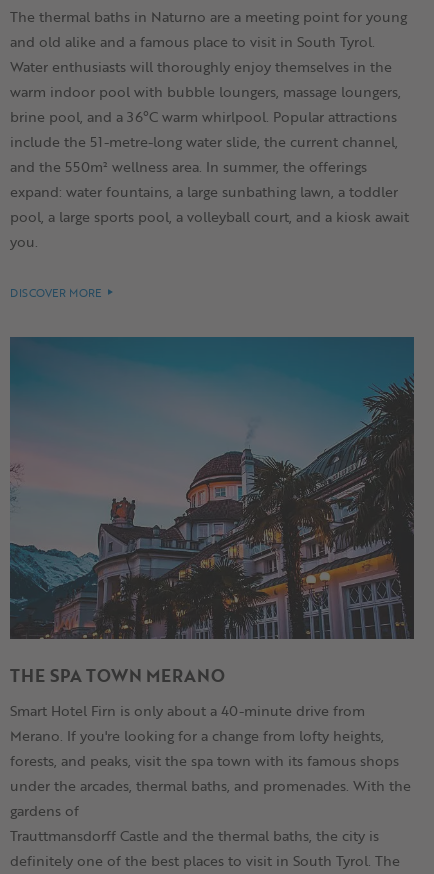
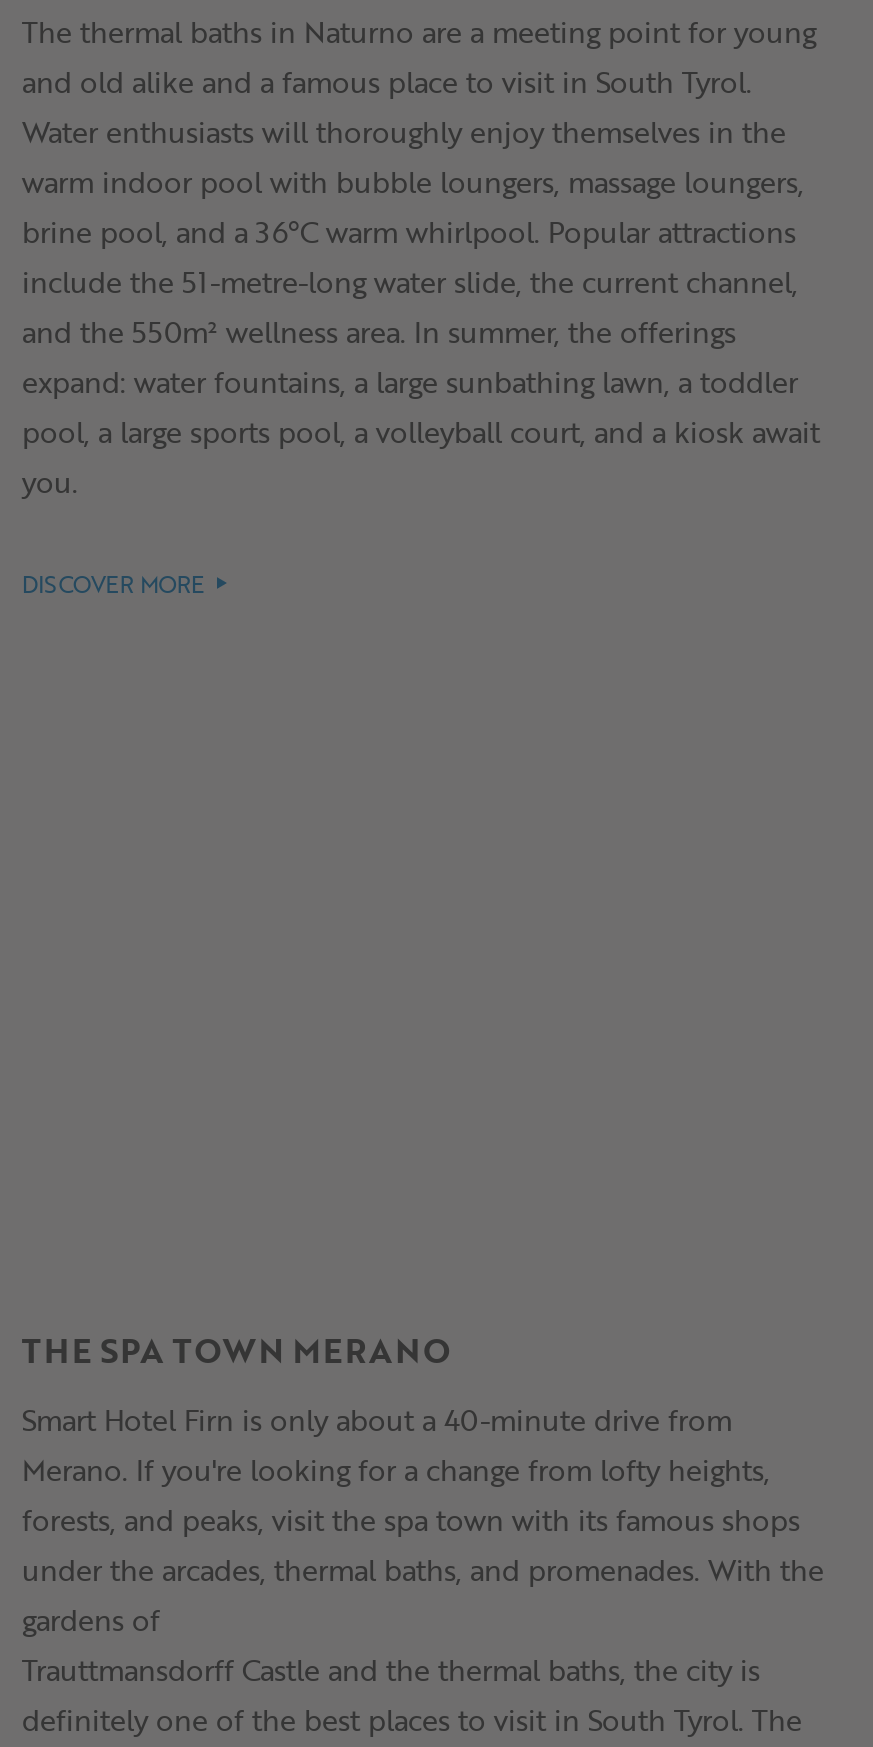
[9,336,415,640] [image] -> none

